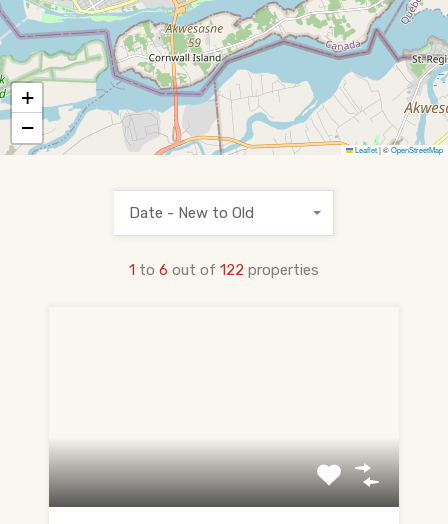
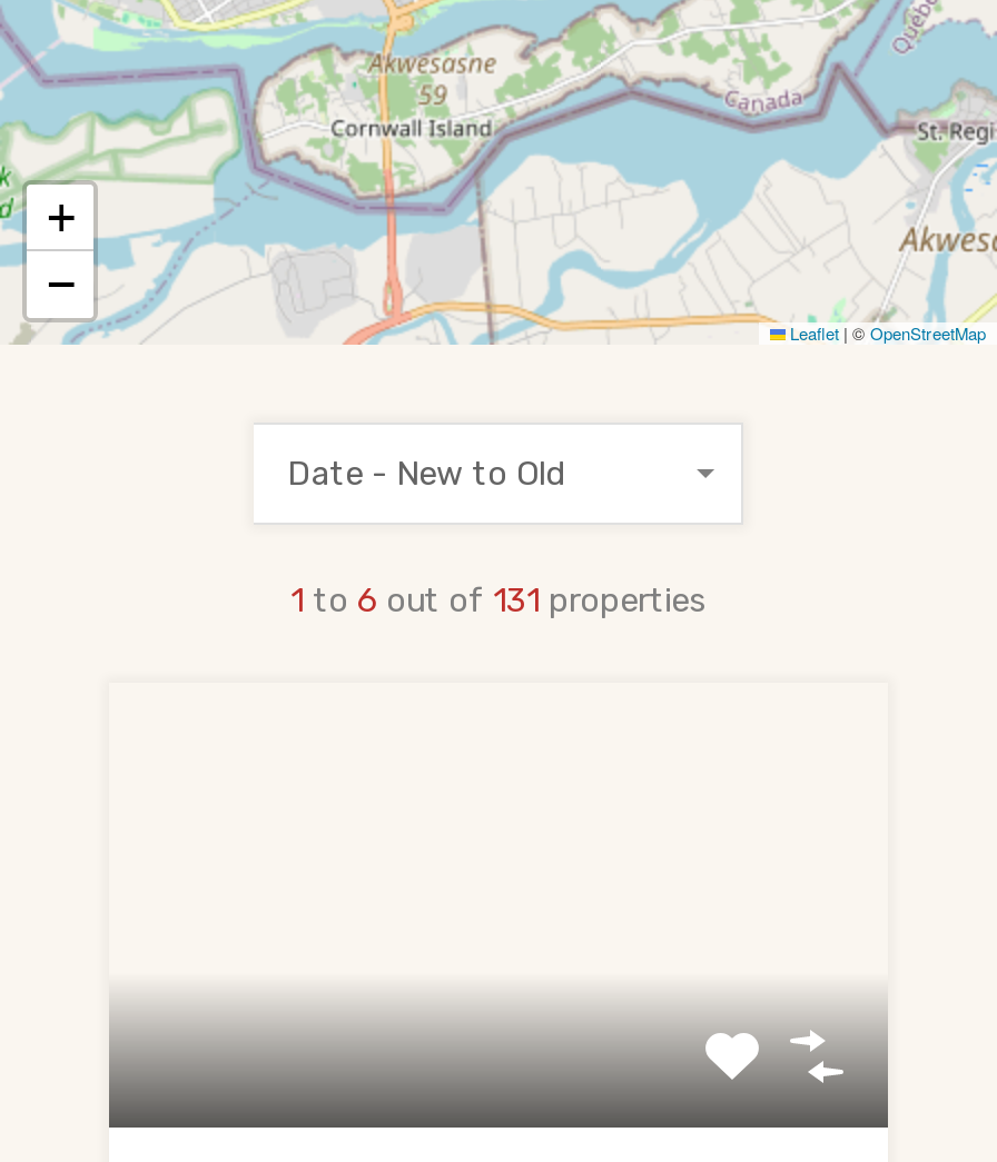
[129,261,319,279] 1 to 6 out of 122 properties -> [290,581,707,621] 1 to 6 out of 131 properties

